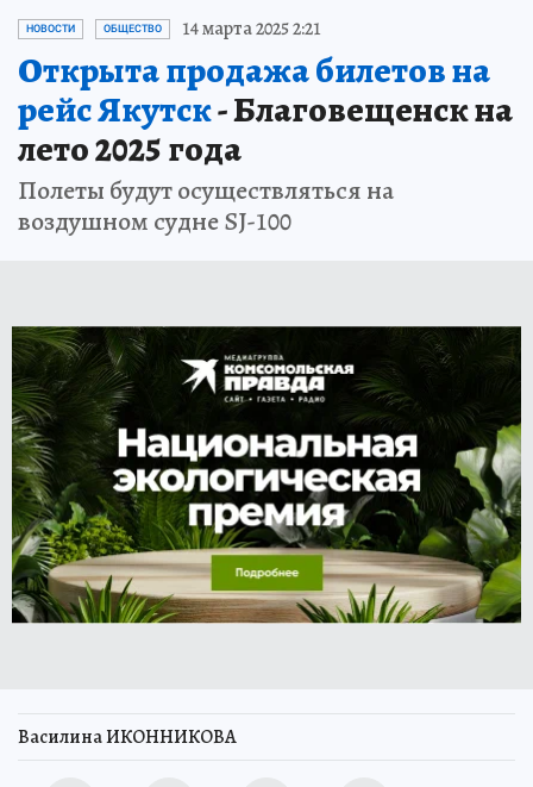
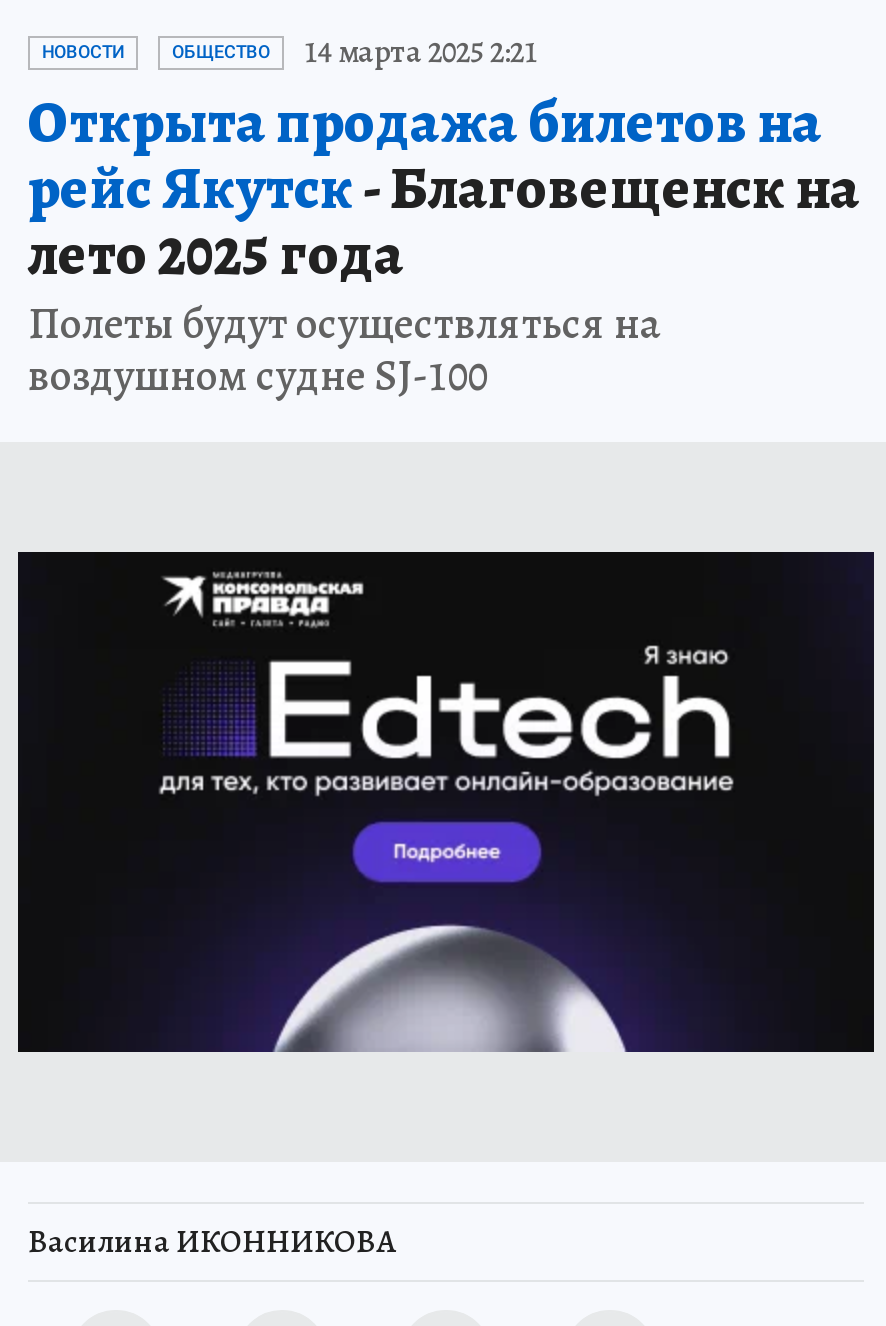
[11,326,522,624] [image] -> [16,550,876,1054] [image]

